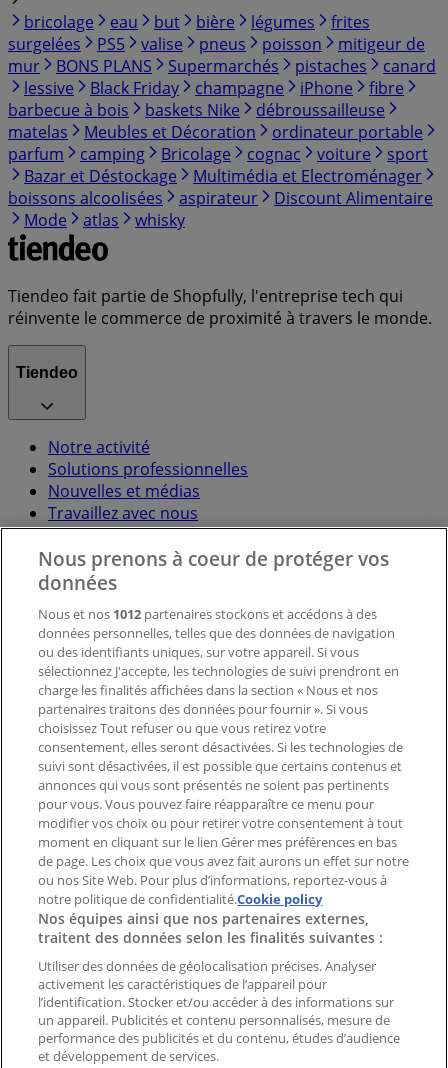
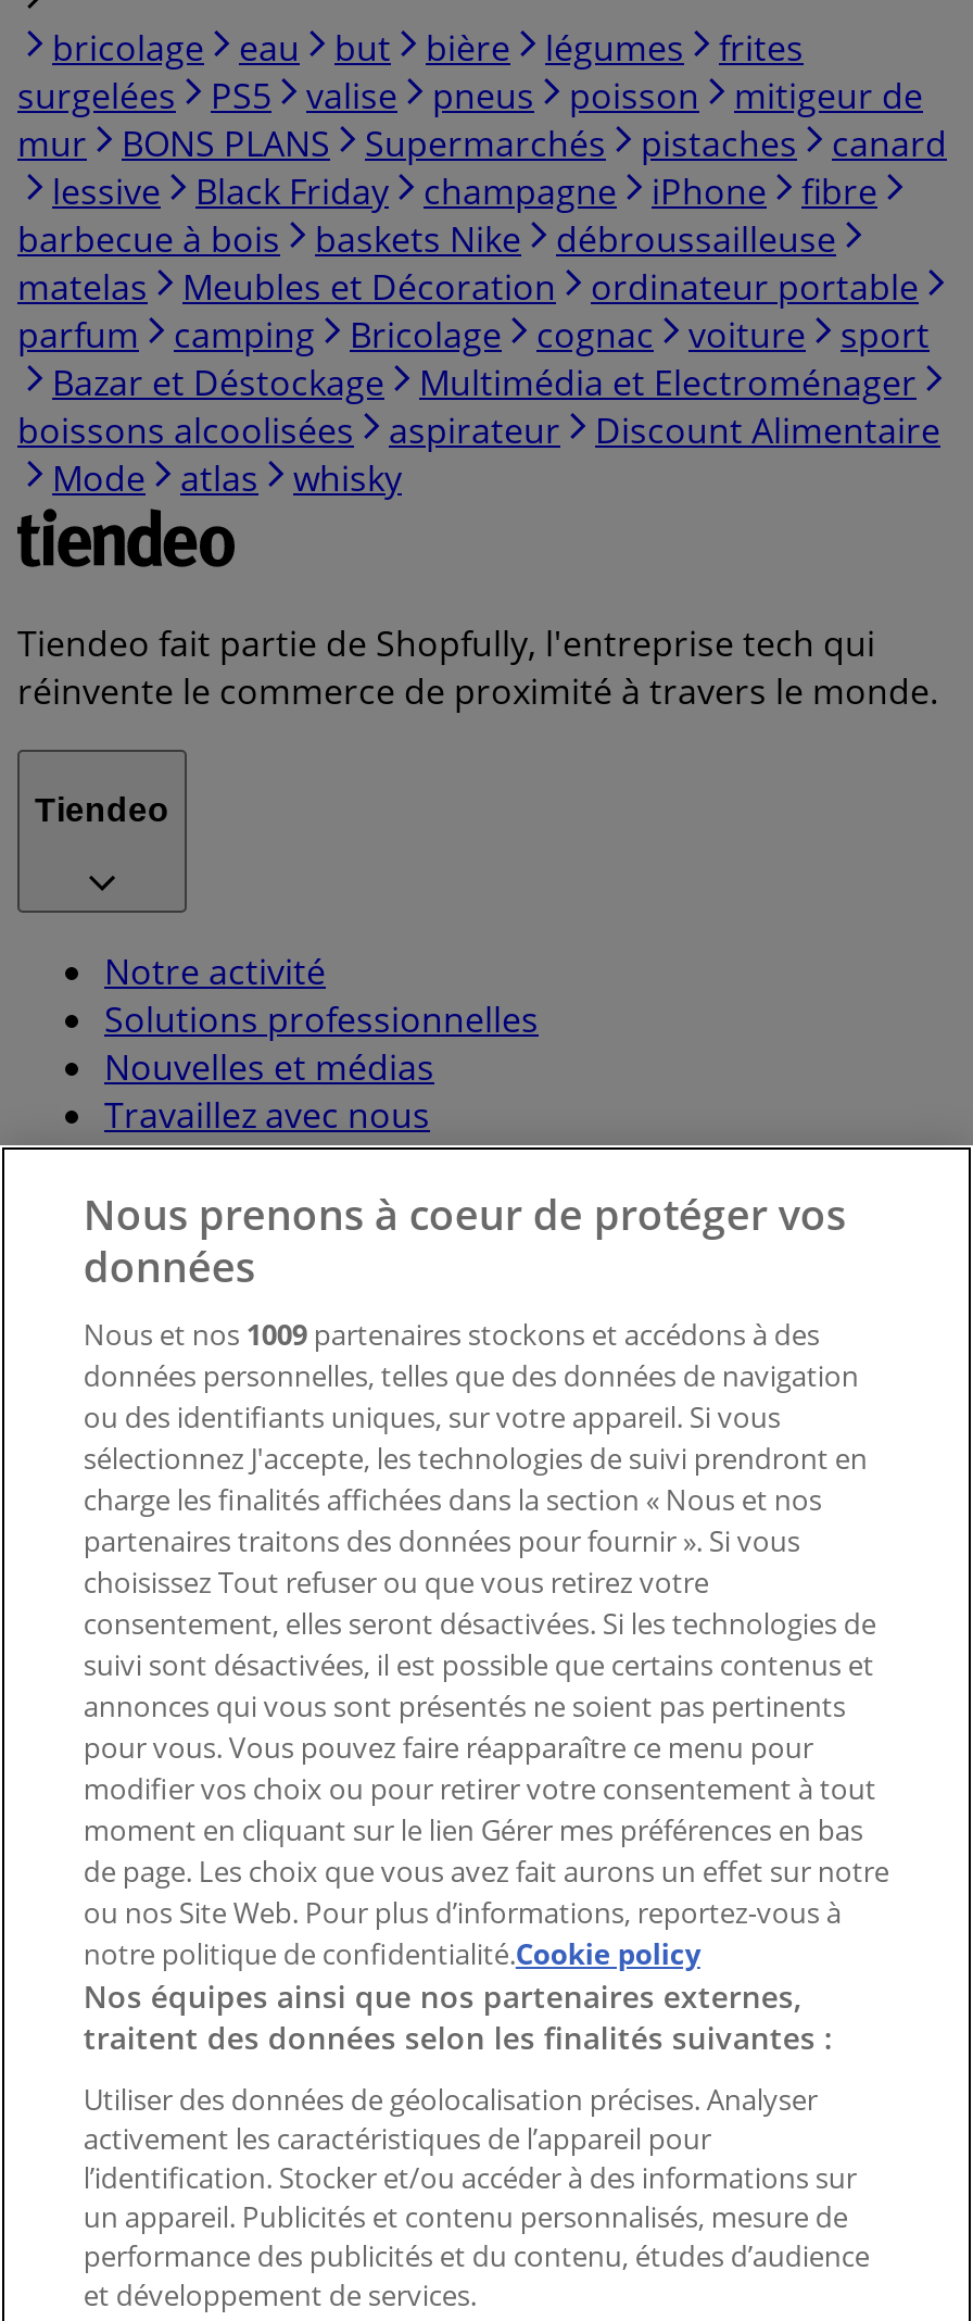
[38,605,377,623] Nous et nos 1012 partenaires stockons et accédons à des -> [83,1315,820,1354] Nous et nos 1009 partenaires stockons et accédons à des

